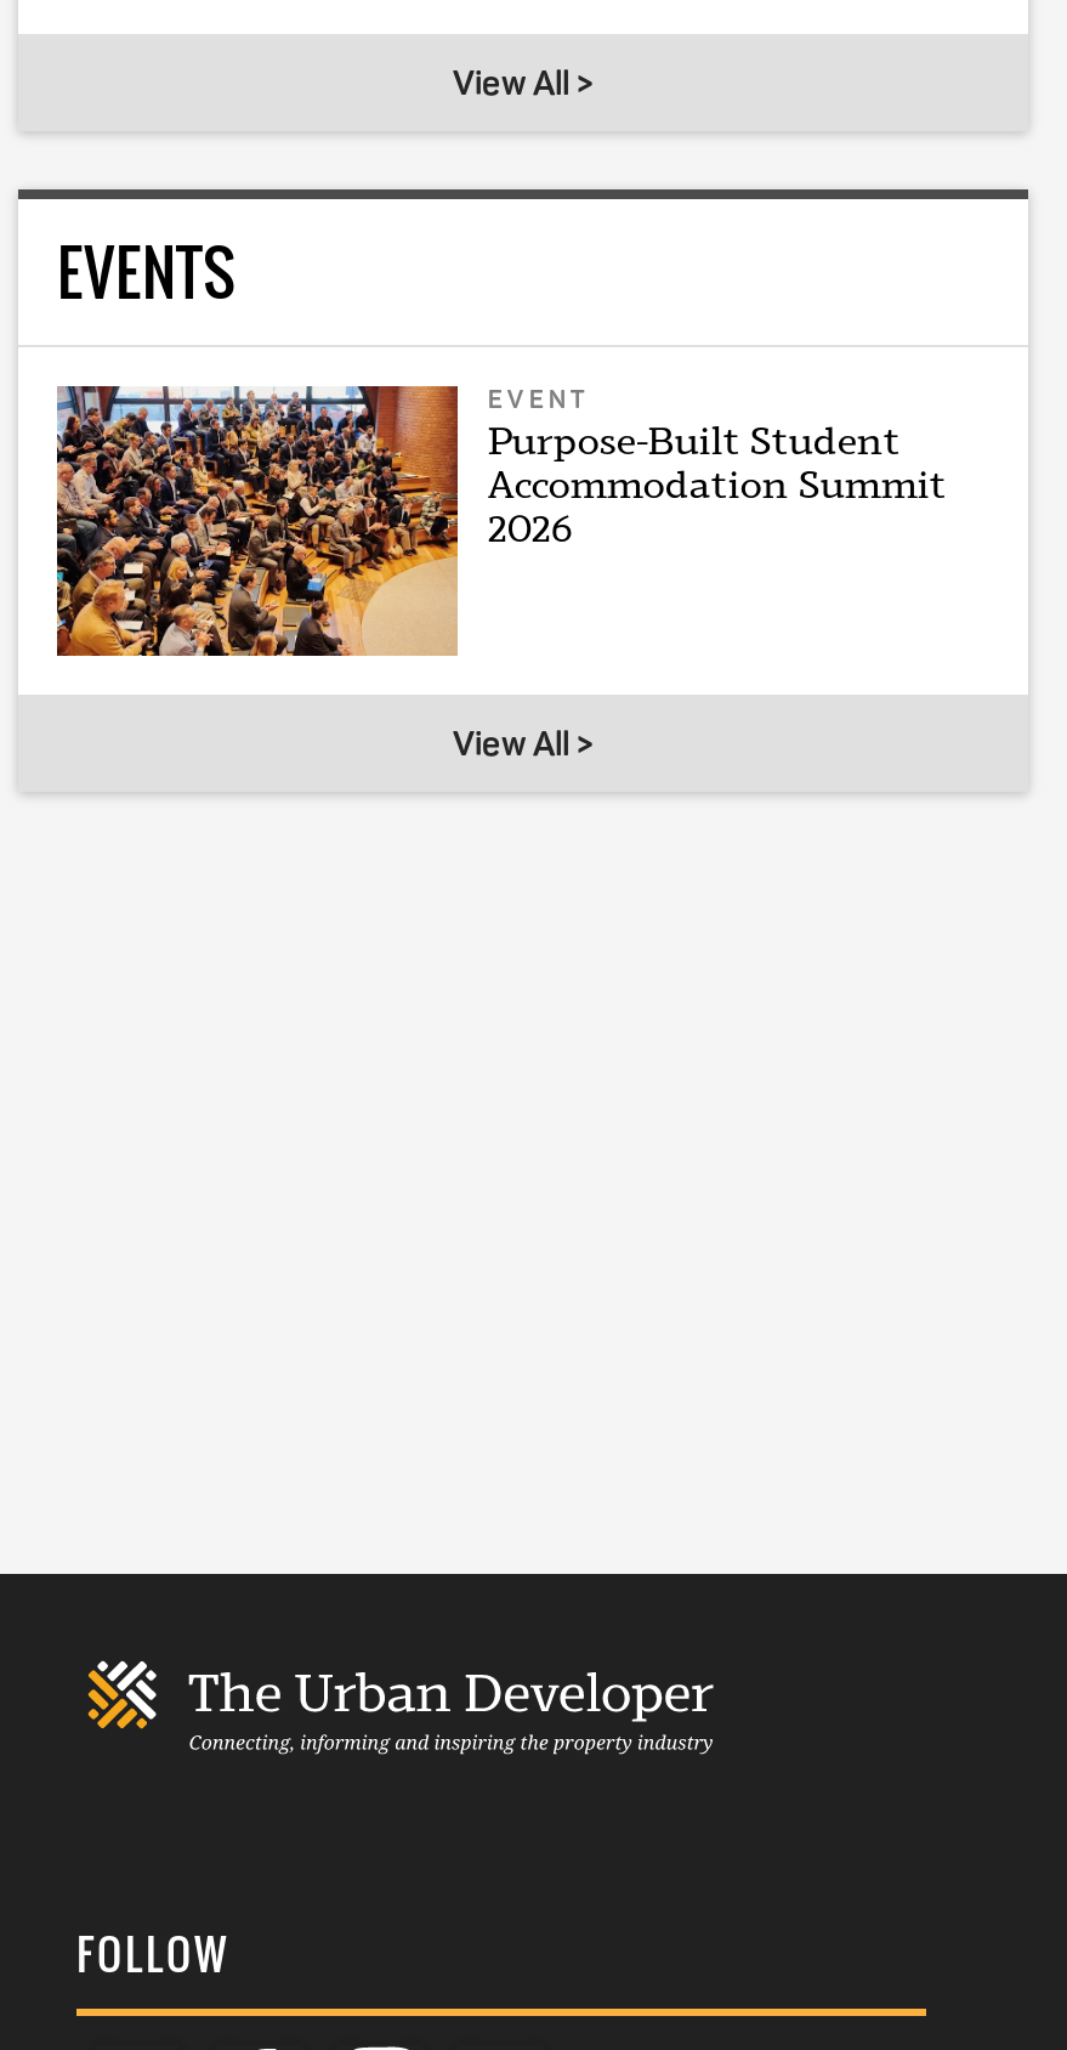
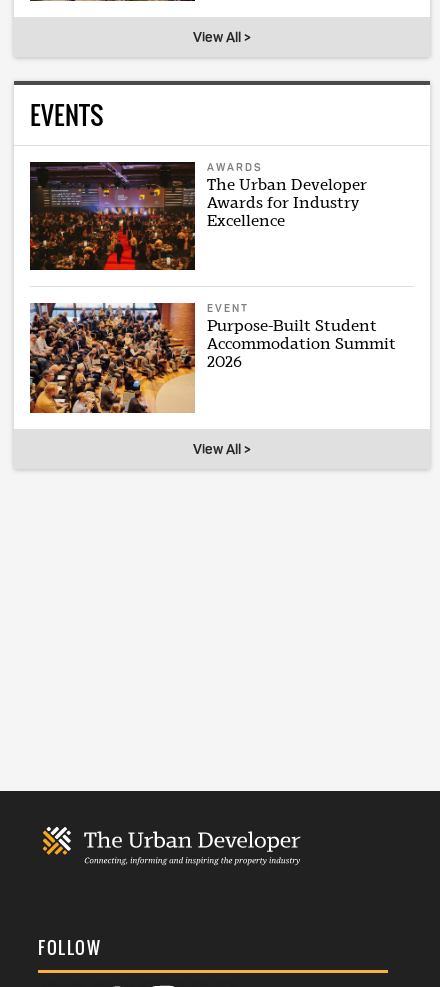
none -> [29,161,367,271] [image] | AWARDS | The Urban Developer | Awards for Industry | Excellence

